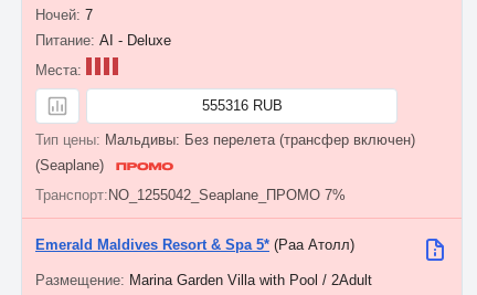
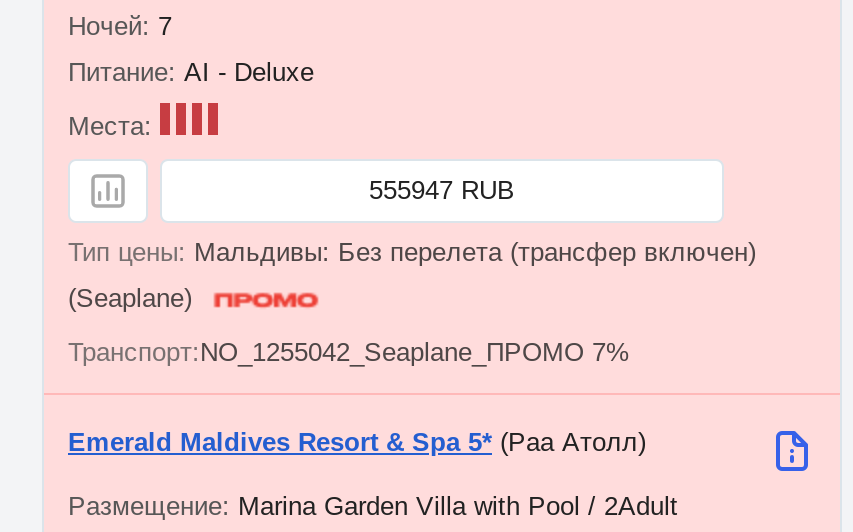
[202,97,282,114] 555316 RUB -> [369,175,515,205] 555947 RUB

